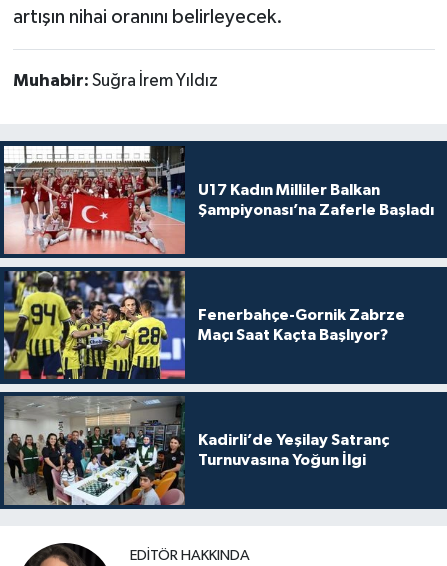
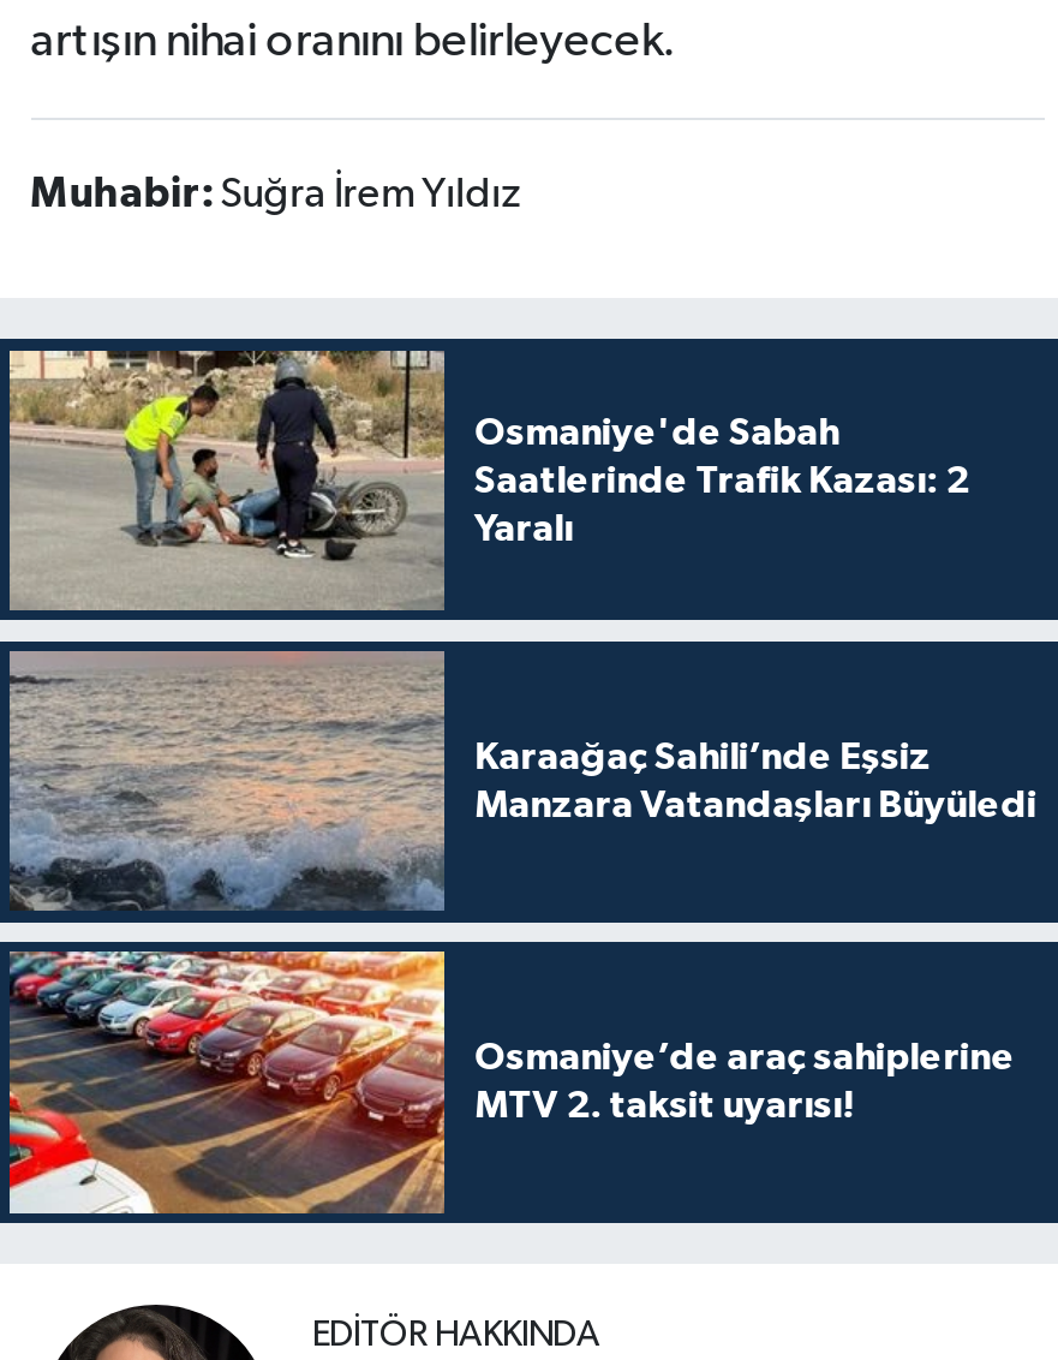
[3,145,434,254] [image] | U17 Kadın Milliler Balkan | Şampiyonası’na Zaferle Başladı -> [7,348,969,610] [image] | Osmaniye'de Sabah | Saatlerinde Trafik Kazası: 2 | Yaralı
[3,271,405,380] [image] | Fenerbahçe-Gornik Zabrze | Maçı Saat Kaçta Başlıyor? -> [7,649,1037,913] [image] | Karaağaç Sahili’nde Eşsiz | Manzara Vatandaşları Büyüledi
[3,395,389,506] [image] | Kadirli’de Yeşilay Satranç | Turnuvasına Yoğun İlgi -> [7,949,1015,1216] [image] | Osmaniye’de araç sahiplerine | MTV 2. taksit uyarısı!

